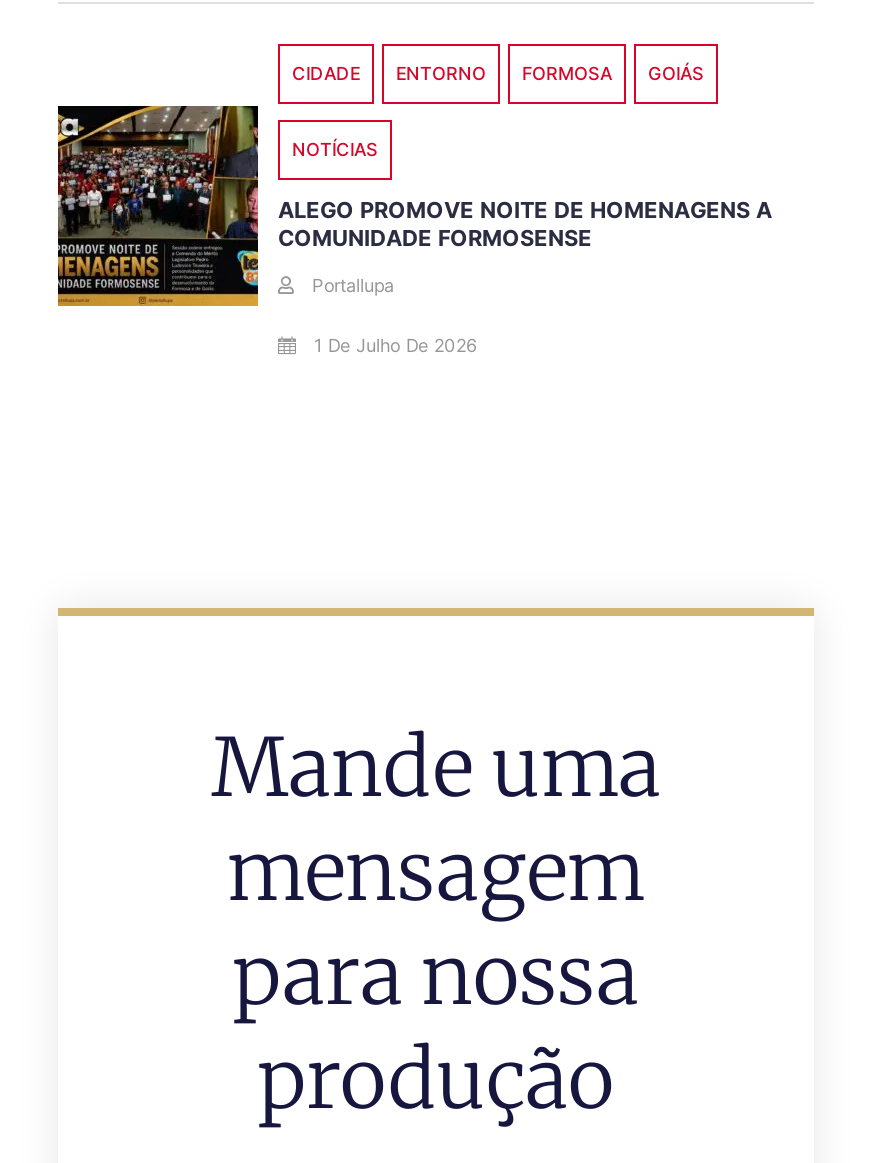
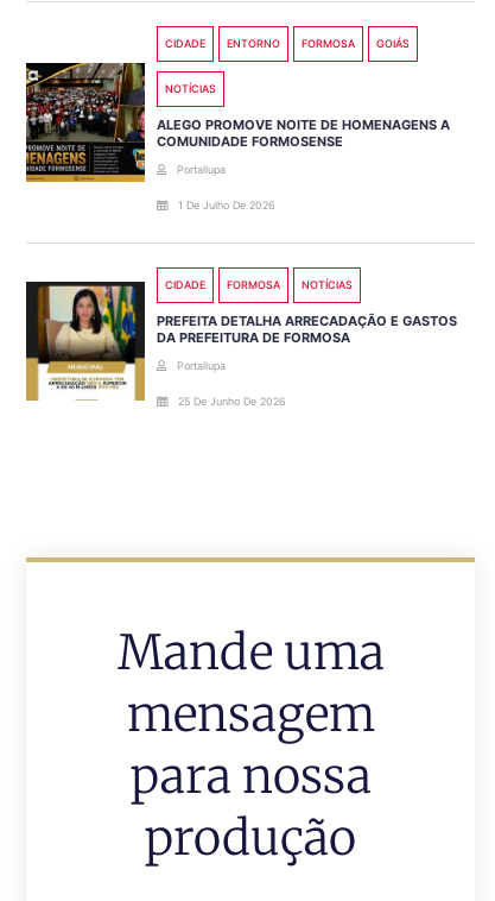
none -> [25,279,457,408] [image] | CIDADE | FORMOSA | NOTÍCIAS | PREFEITA DETALHA ARRECADAÇÃO E GASTOS | DA PREFEITURA DE FORMOSA | Portallupa | 25 De Junho De 2026

